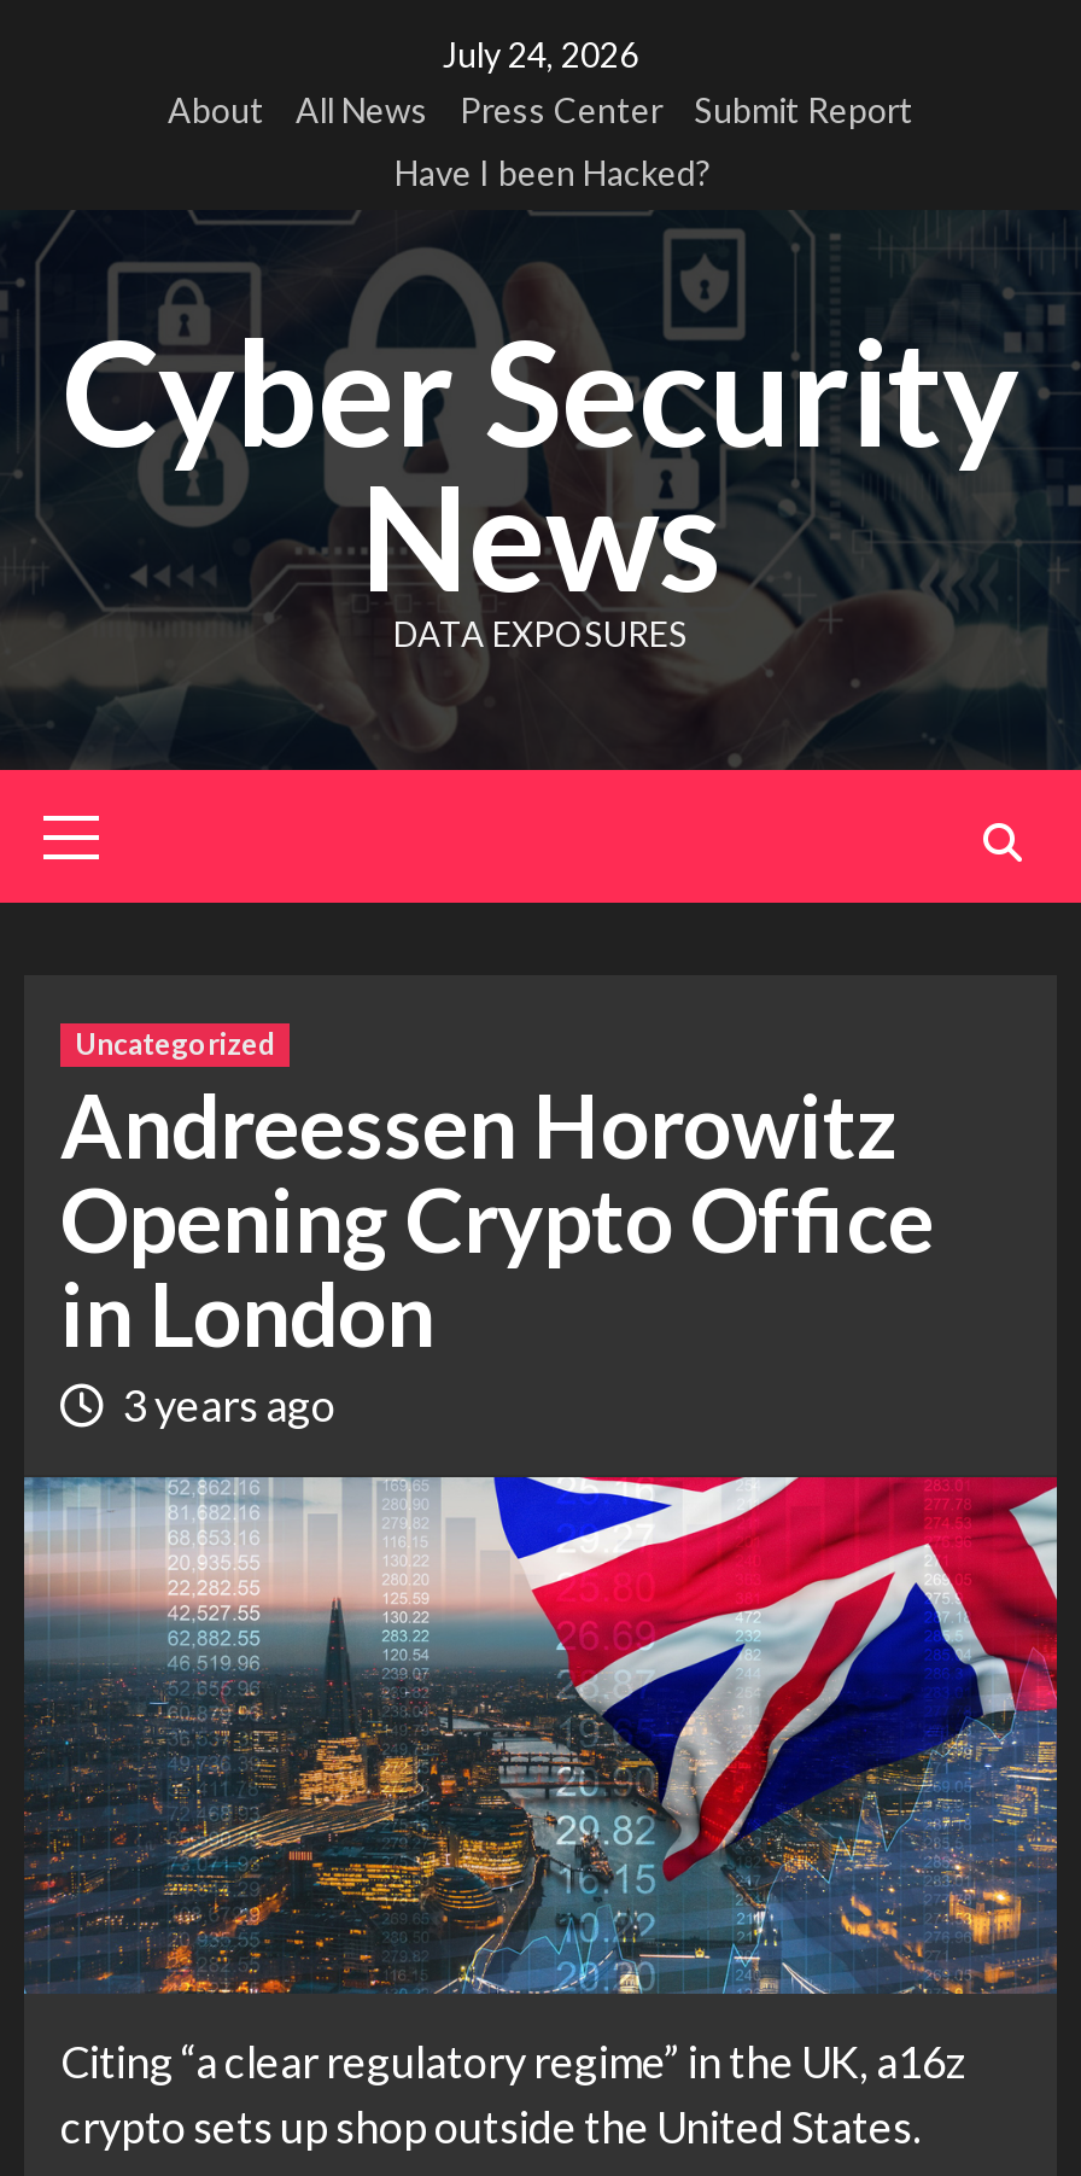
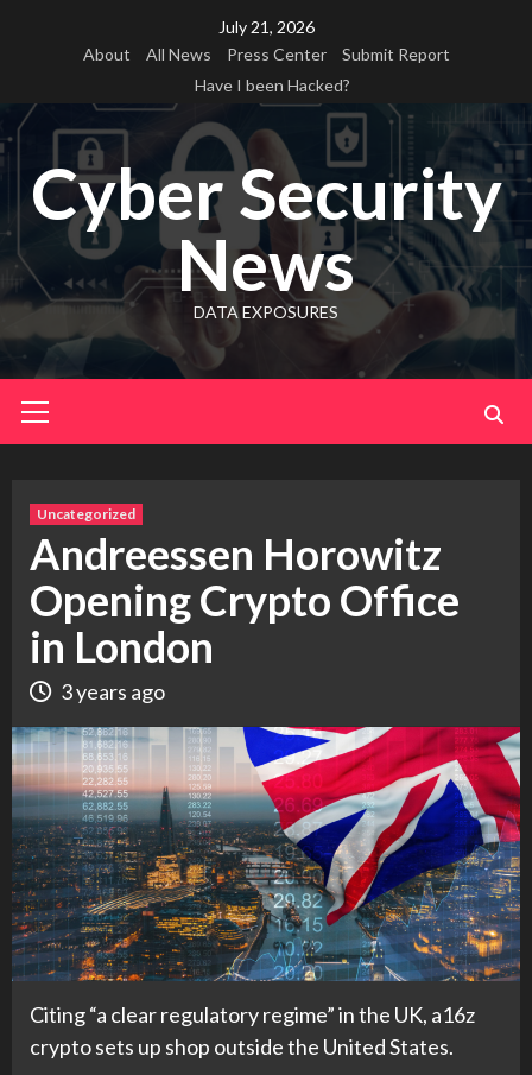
[443,34,638,75] July 24, 2026 -> [218,17,314,37] July 21, 2026

